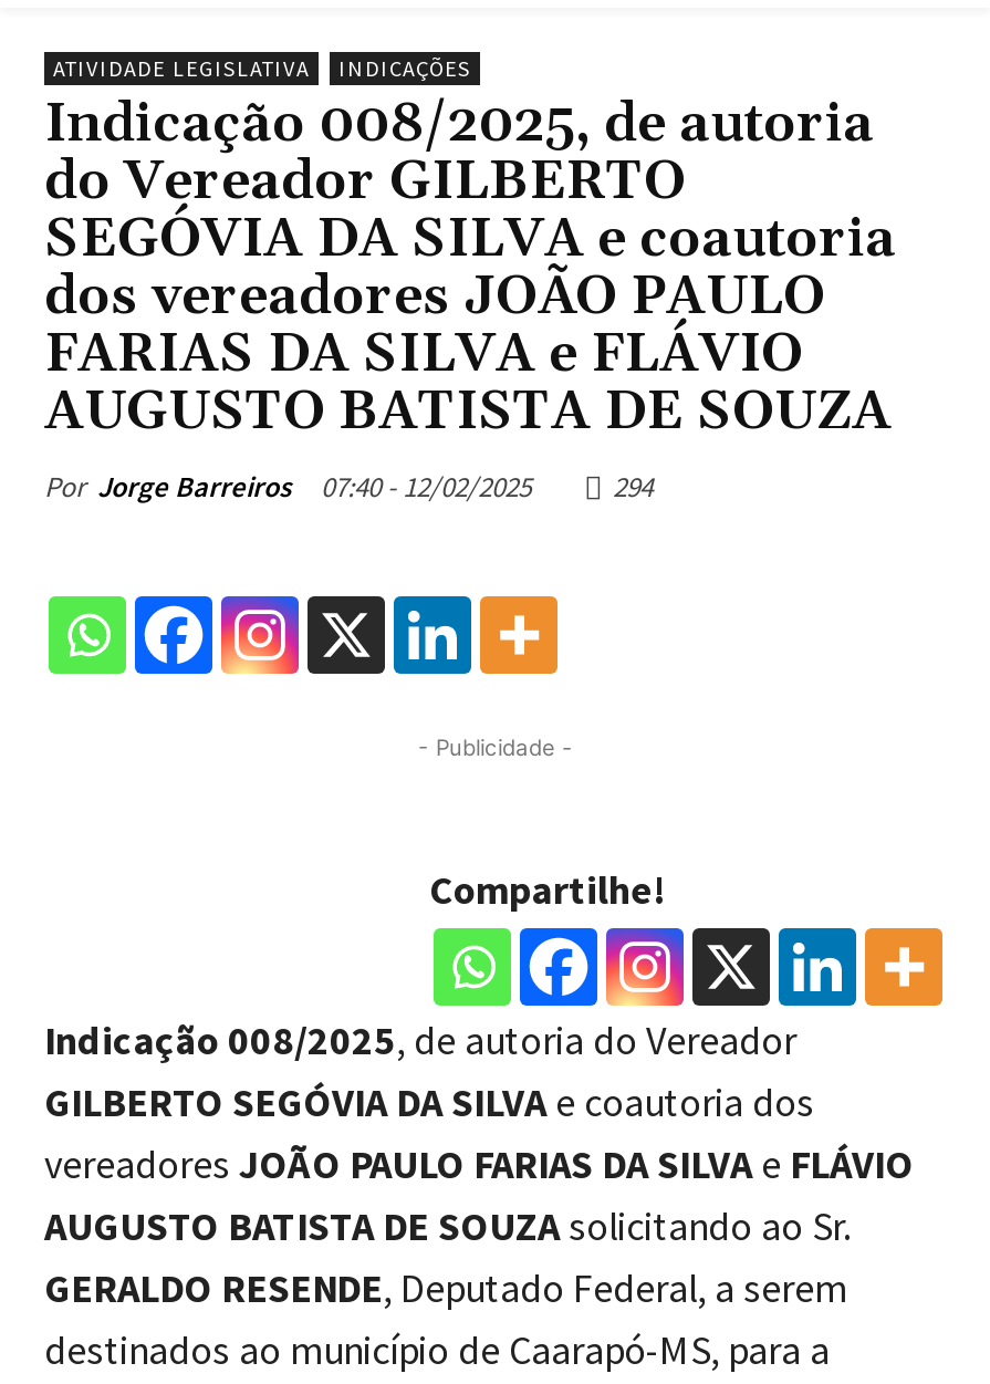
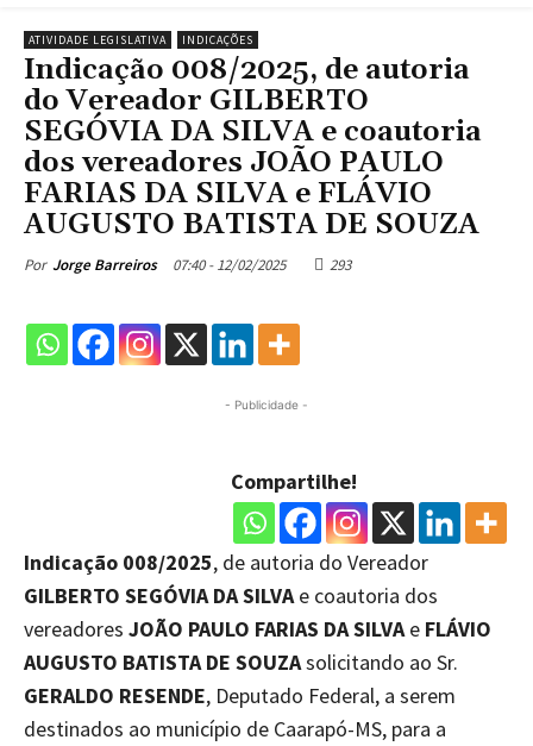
[613,469,653,507] 294 -> [330,254,351,274] 293

